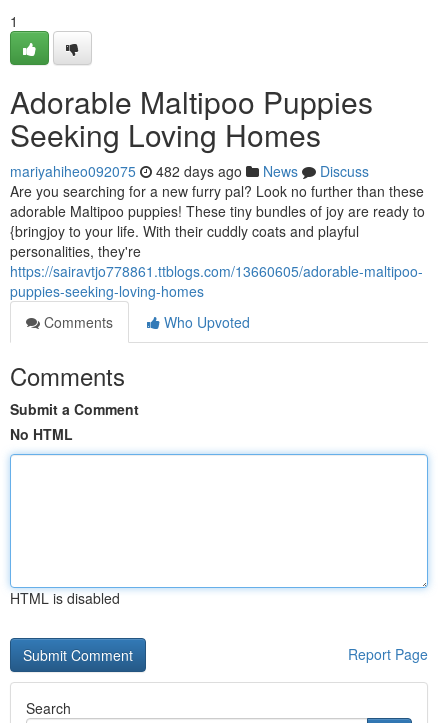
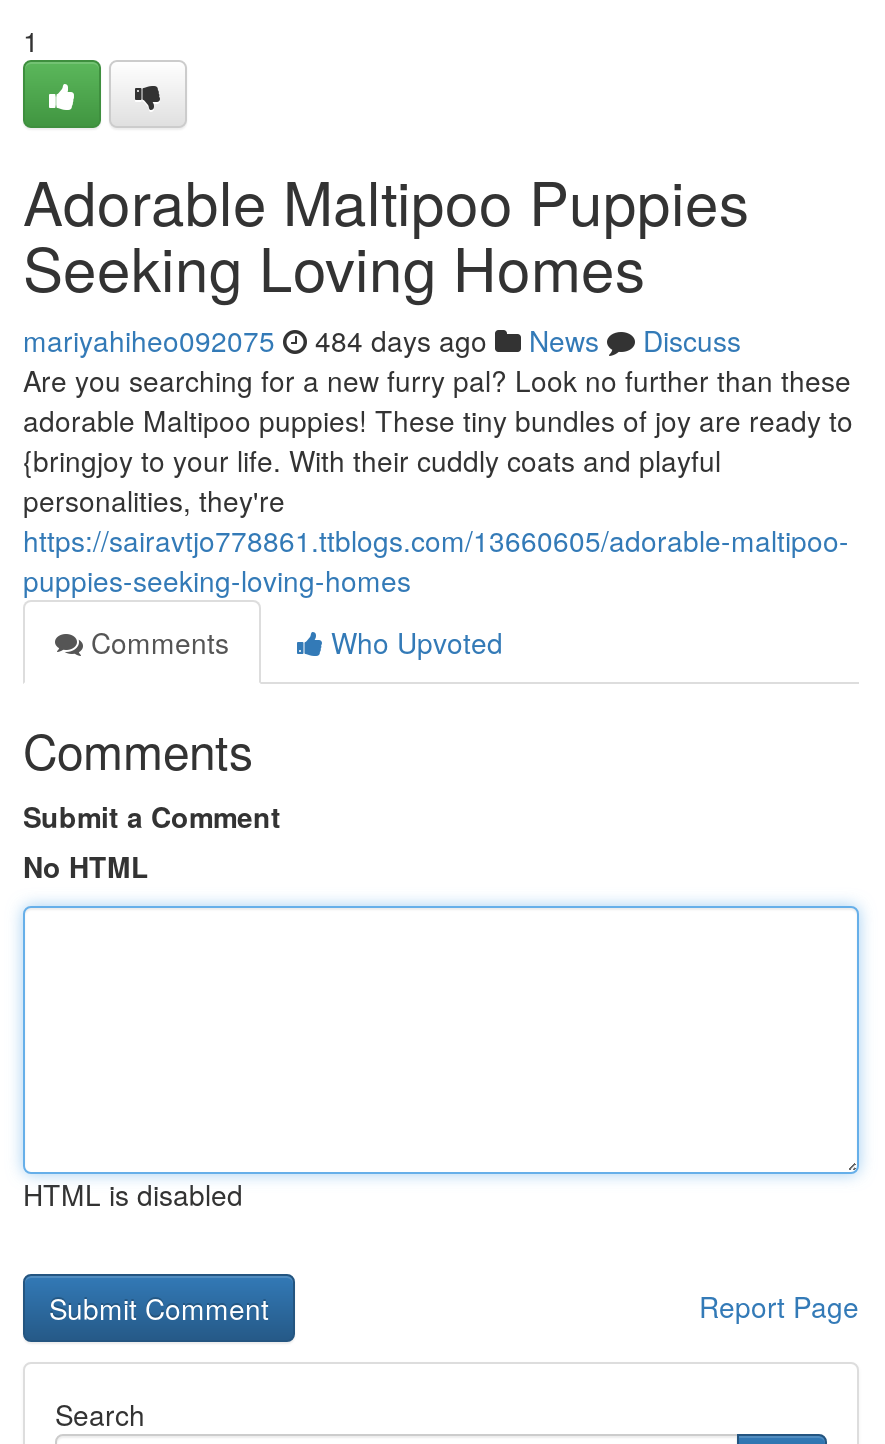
[10,161,369,181] mariyahiheo092075 482 days ago News Discuss -> [23,320,741,360] mariyahiheo092075 484 days ago News Discuss

